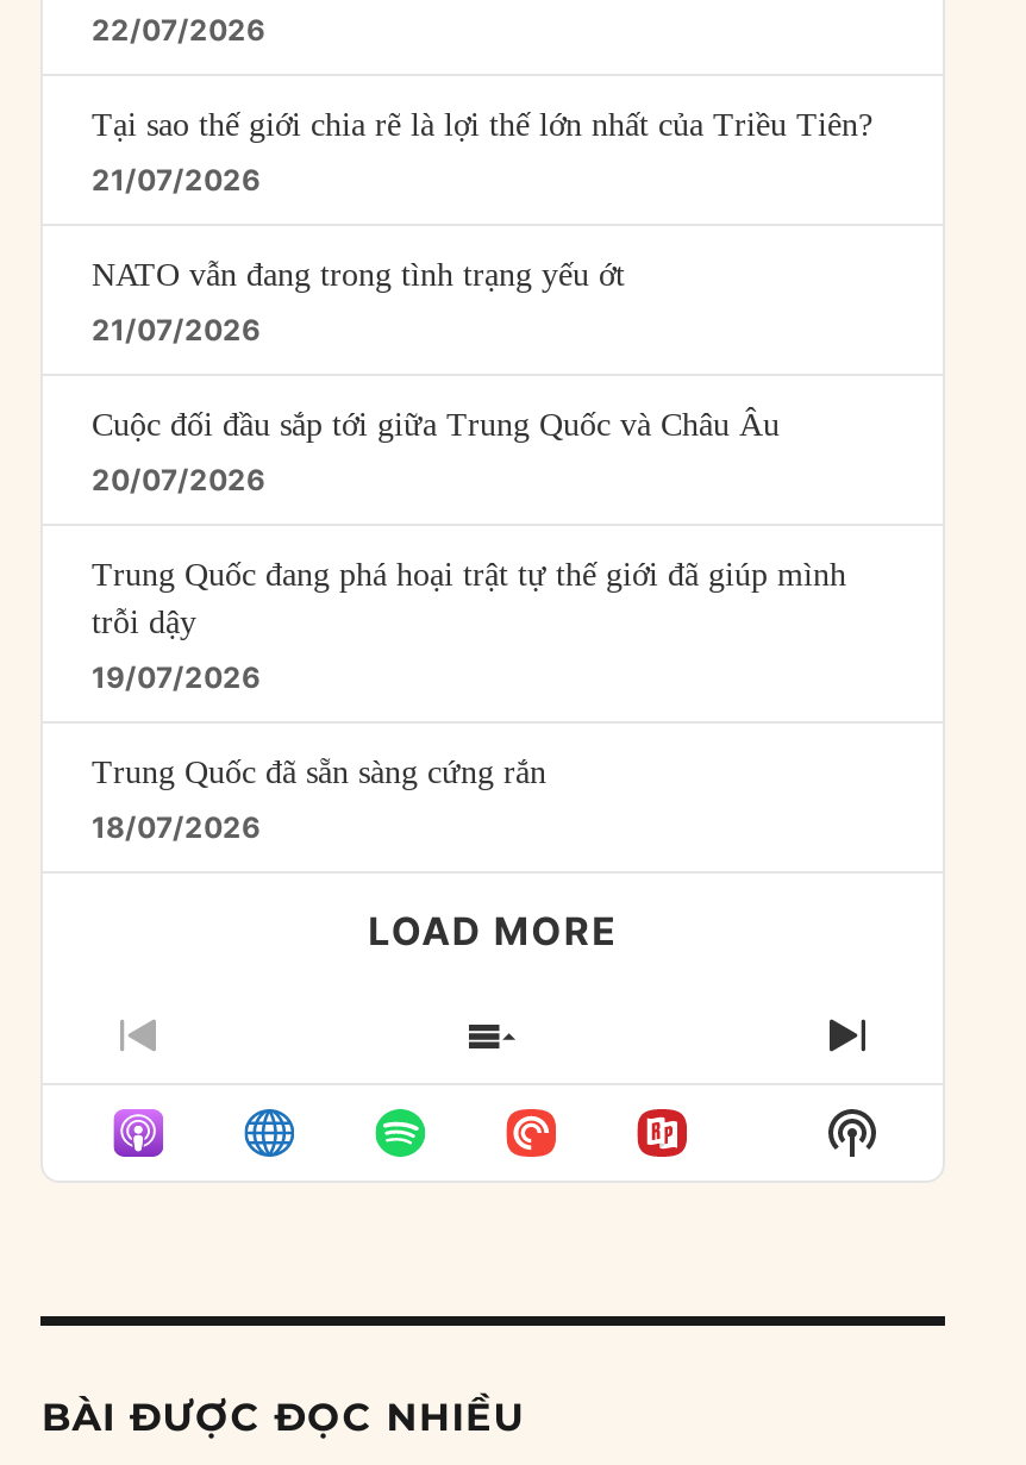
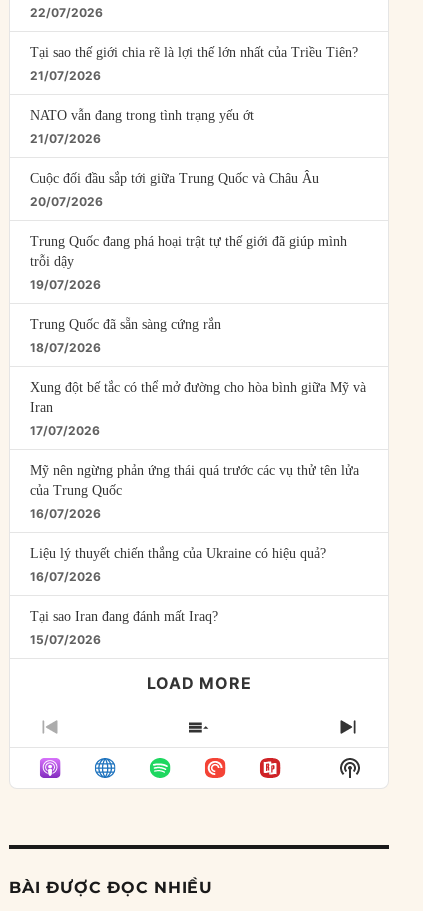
none -> [30,380,366,647] Xung đột bế tắc có thể mở đường cho hòa bình giữa Mỹ và | Iran | 17/07/2026 | Mỹ nên ngừng phản ứng thái quá trước các vụ thử tên lửa | của Trung Quốc | 16/07/2026 | Liệu lý thuyết chiến thắng của Ukraine có hiệu quả? | 16/07/2026 | Tại sao Iran đang đánh mất Iraq? | 15/07/2026

